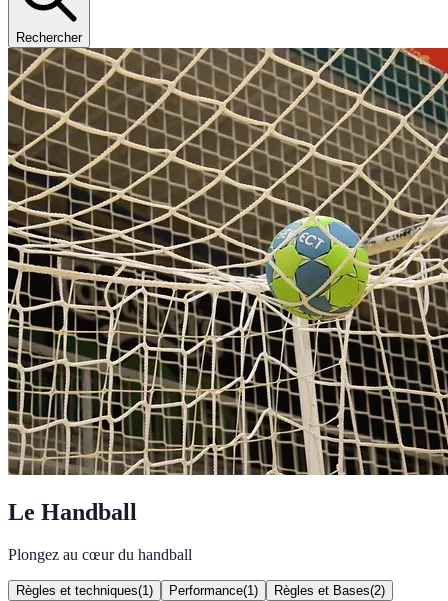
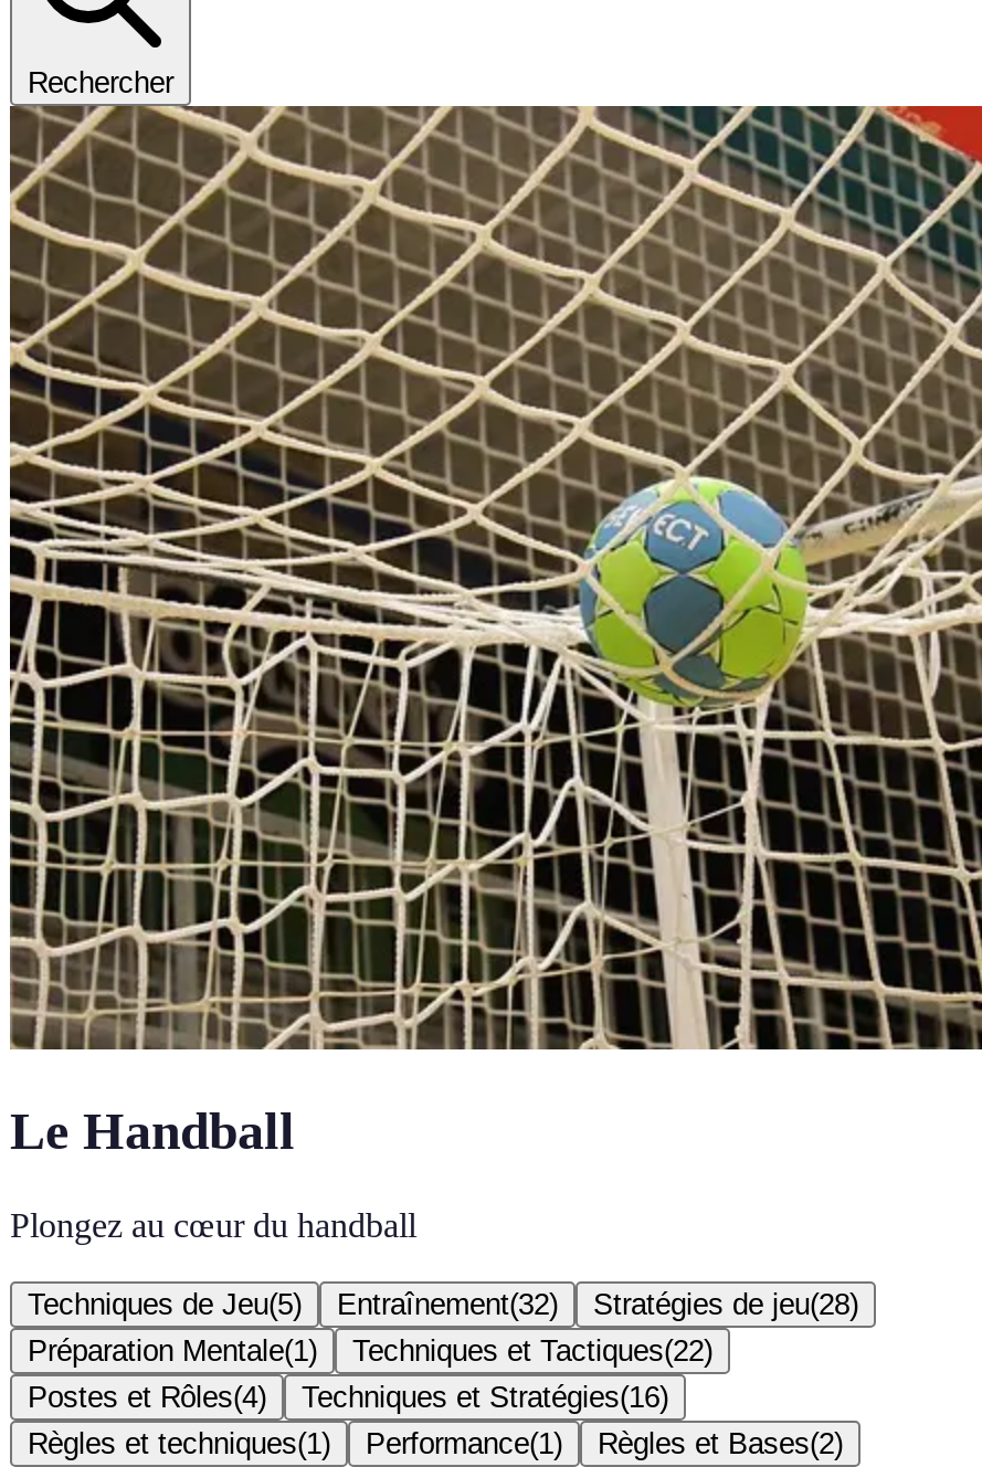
none -> [28,1288,858,1414] Techniques de Jeu(5) | Entraînement(32) | Stratégies de jeu(28) | Préparation Mentale(1) | Techniques et Tactiques(22) | Postes et Rôles(4) | Techniques et Stratégies(16)

